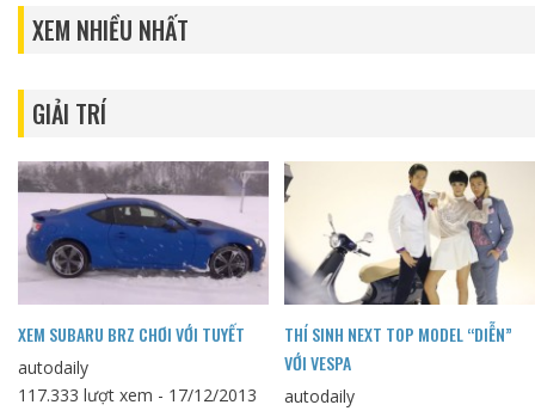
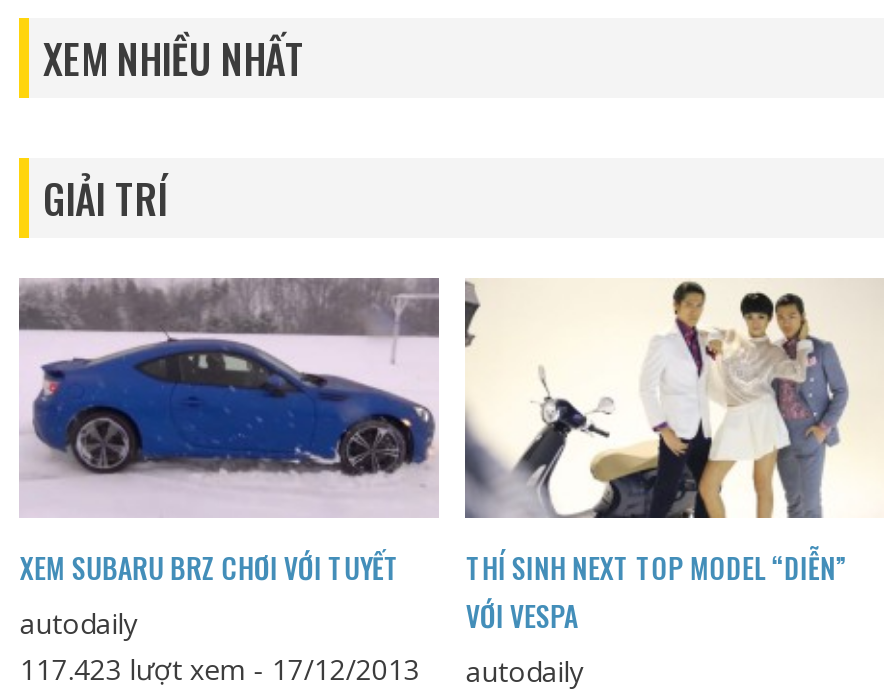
[18,383,355,407] 117.333 lượt xem - 17/12/2013 autodaily -> [20,650,584,690] 117.423 lượt xem - 17/12/2013 autodaily

